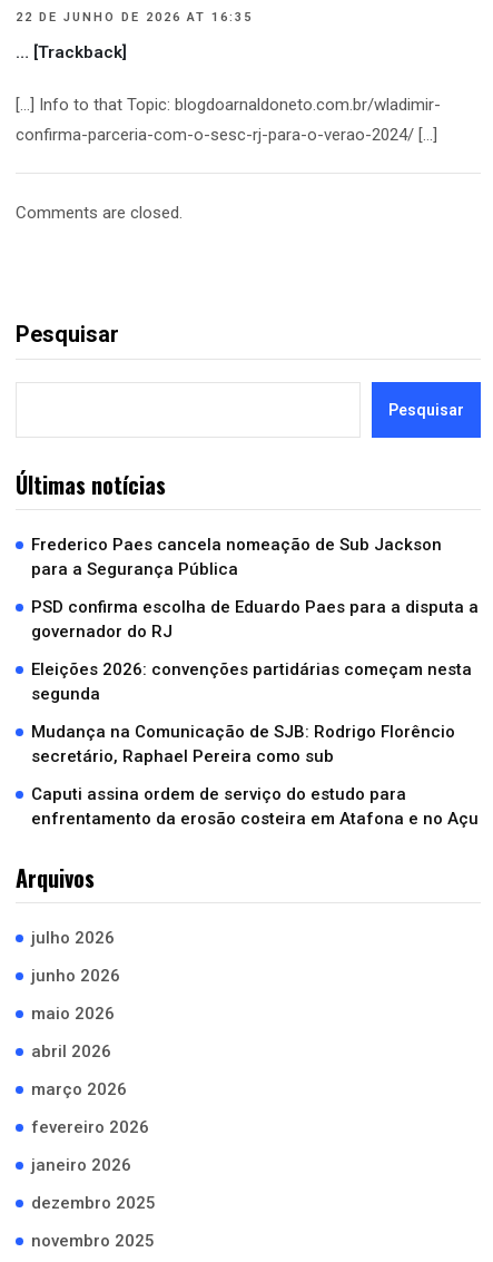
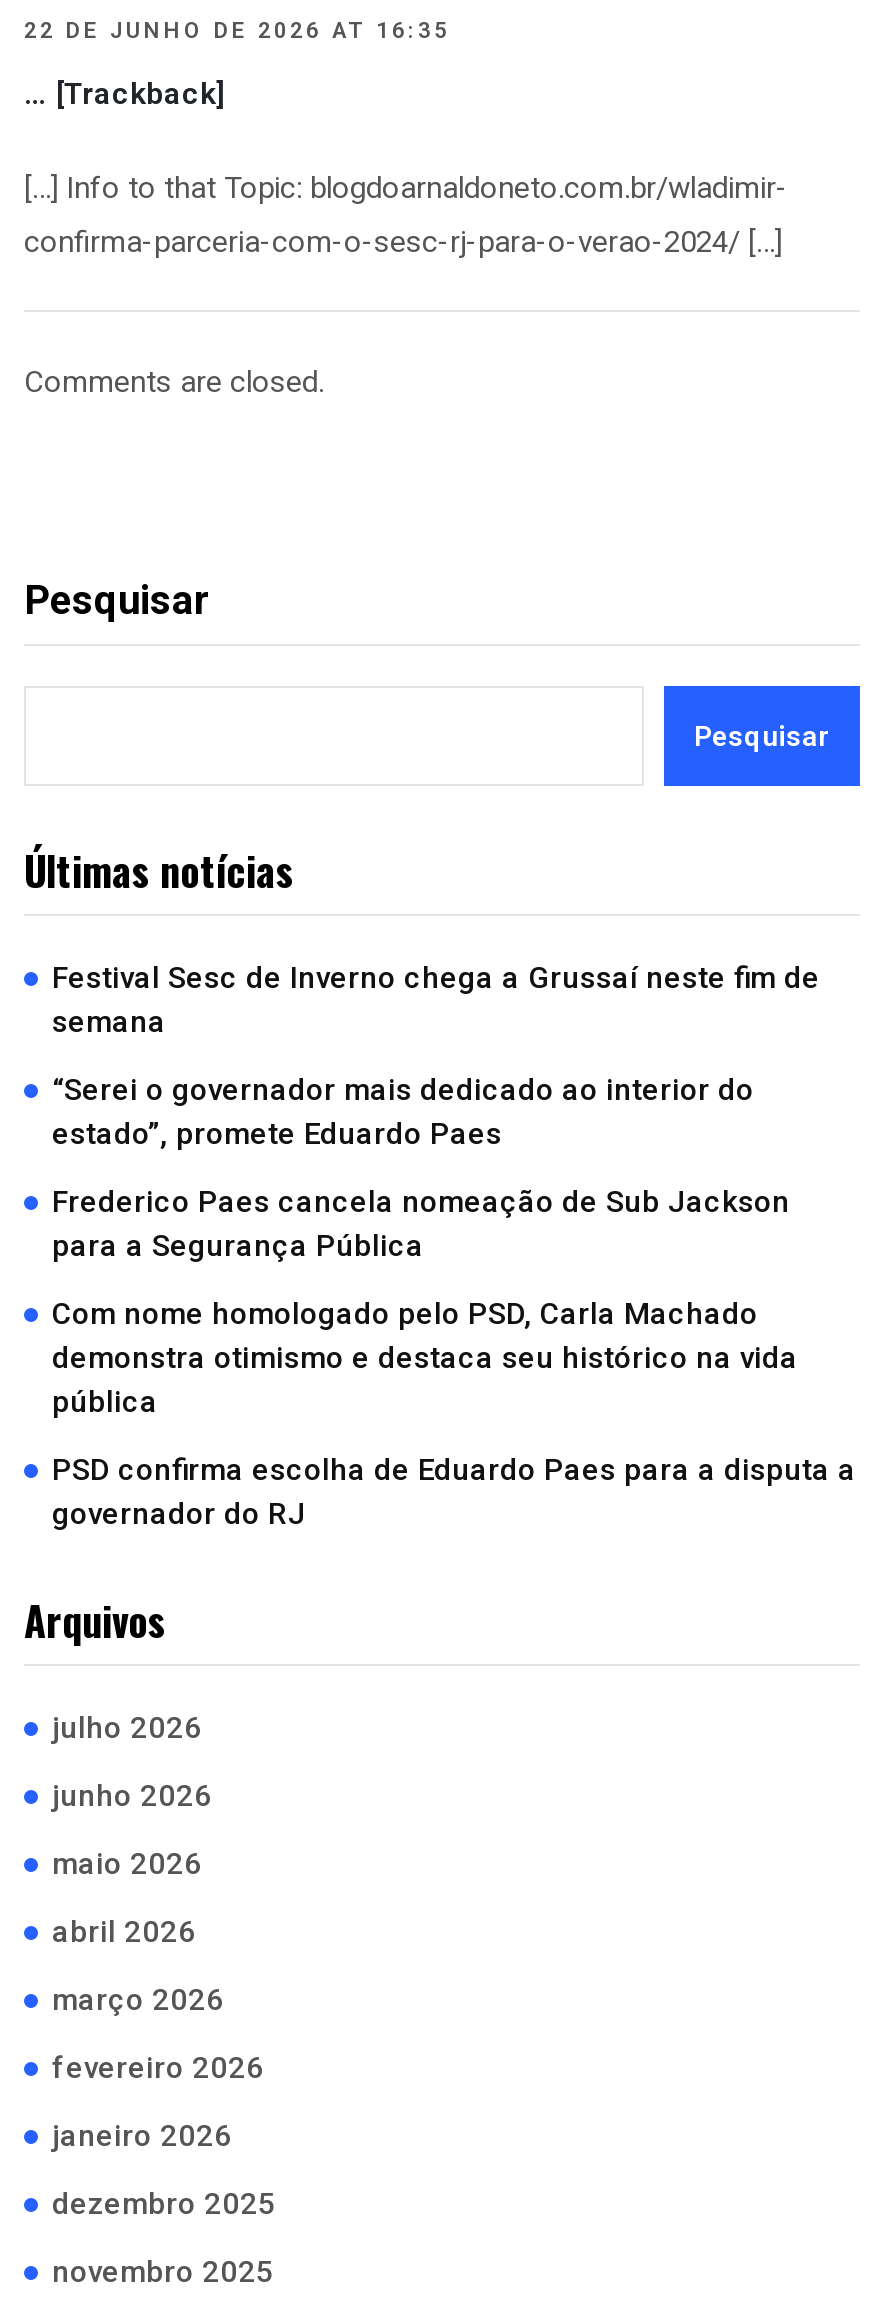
none -> [52,960,820,1152] Festival Sesc de Inverno chega a Grussaí neste fim de | semana | “Serei o governador mais dedicado ao interior do | estado”, promete Eduardo Paes
moved [31,535,442,579] -> [52,1184,790,1264]: Frederico Paes cancela nomeação de Sub Jackson | para a Segurança Pública
none -> [52,1296,798,1420] Com nome homologado pelo PSD, Carla Machado | demonstra otimismo e destaca seu histórico na vida | pública
moved [31,597,479,642] -> [52,1452,856,1532]: PSD confirma escolha de Eduardo Paes para a disputa a | governador do RJ
[31,659,479,829] Eleições 2026: convenções partidárias começam nesta | segunda | Mudança na Comunicação de SJB: Rodrigo Florêncio | secretário, Raphael Pereira como sub | Caputi assina ordem de serviço do estudo para | enfrentamento da erosão costeira em Atafona e no Açu -> none

